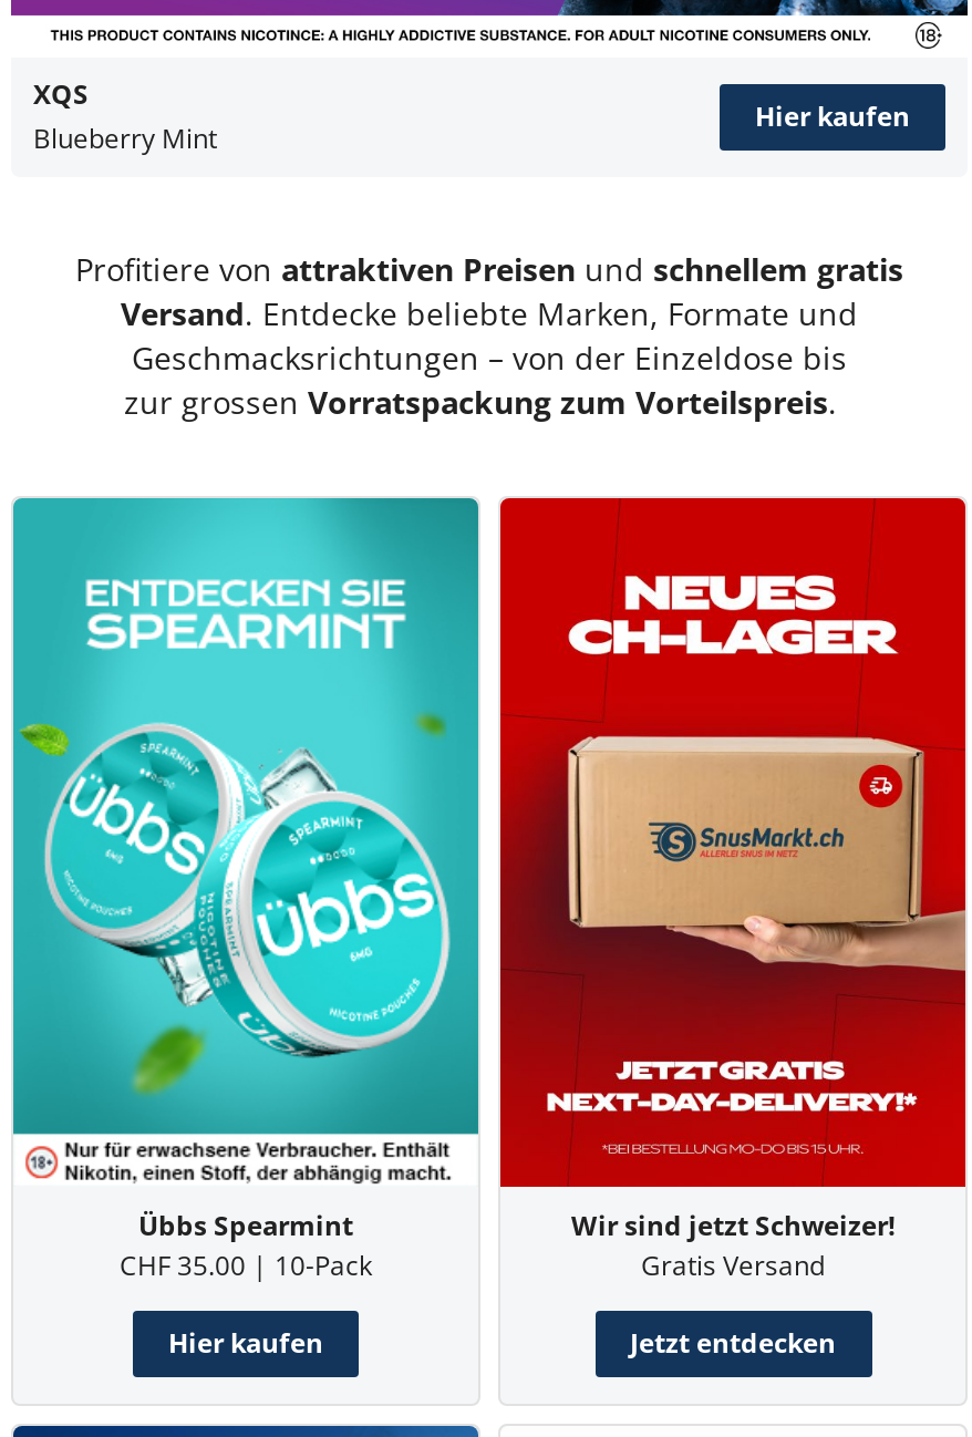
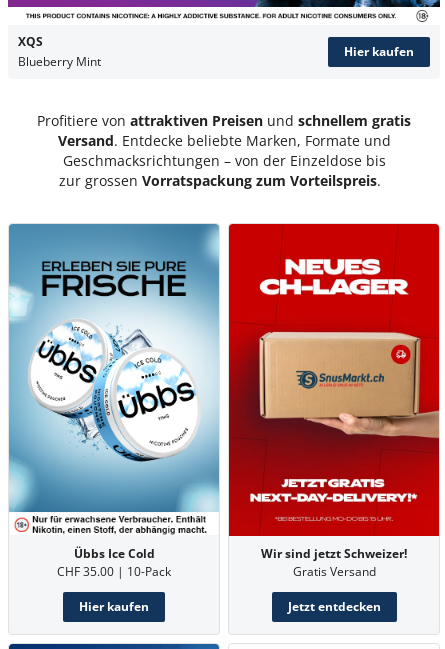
[11,498,480,1244] [image] | Übbs Spearmint -> [9,224,219,562] [image] | Übbs Ice Cold

